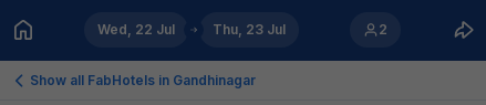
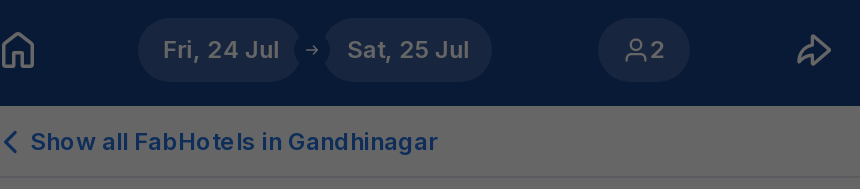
[97,21,175,38] Wed, 22 Jul -> [163,34,279,64] Fri, 24 Jul
[212,21,285,38] Thu, 23 Jul -> [347,34,469,64] Sat, 25 Jul

